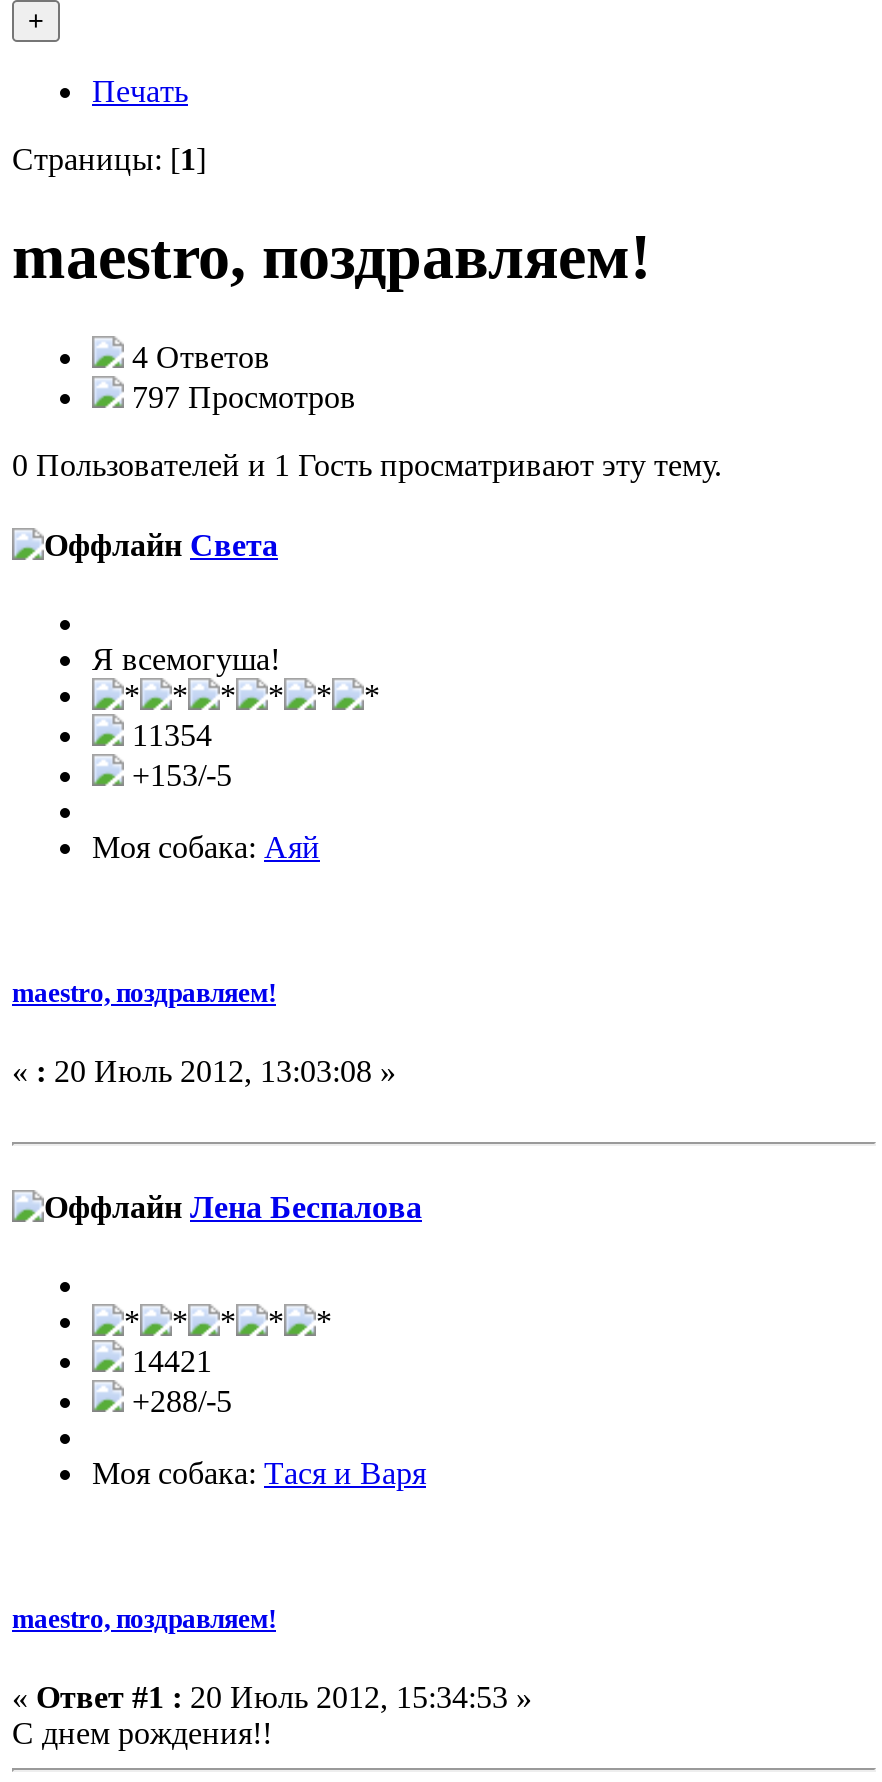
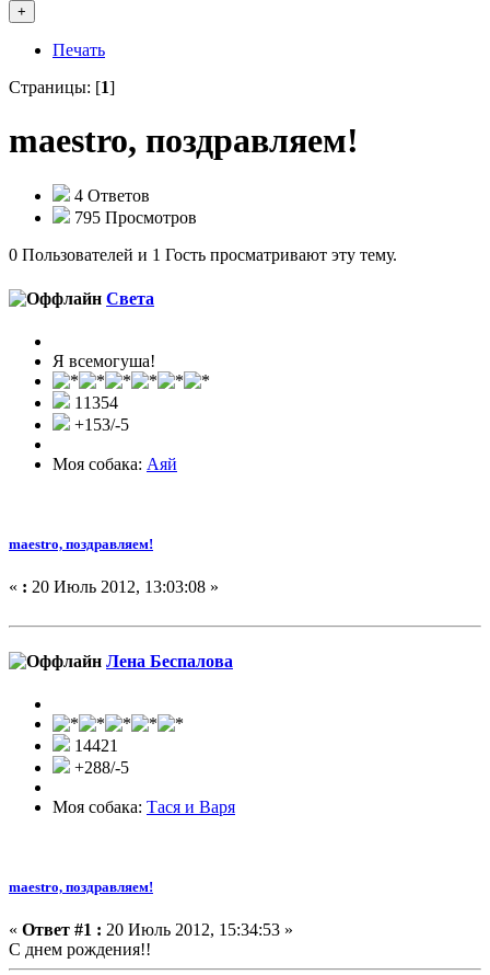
[124,381,356,415] 797 Просмотров -> [70,209,197,227] 795 Просмотров

